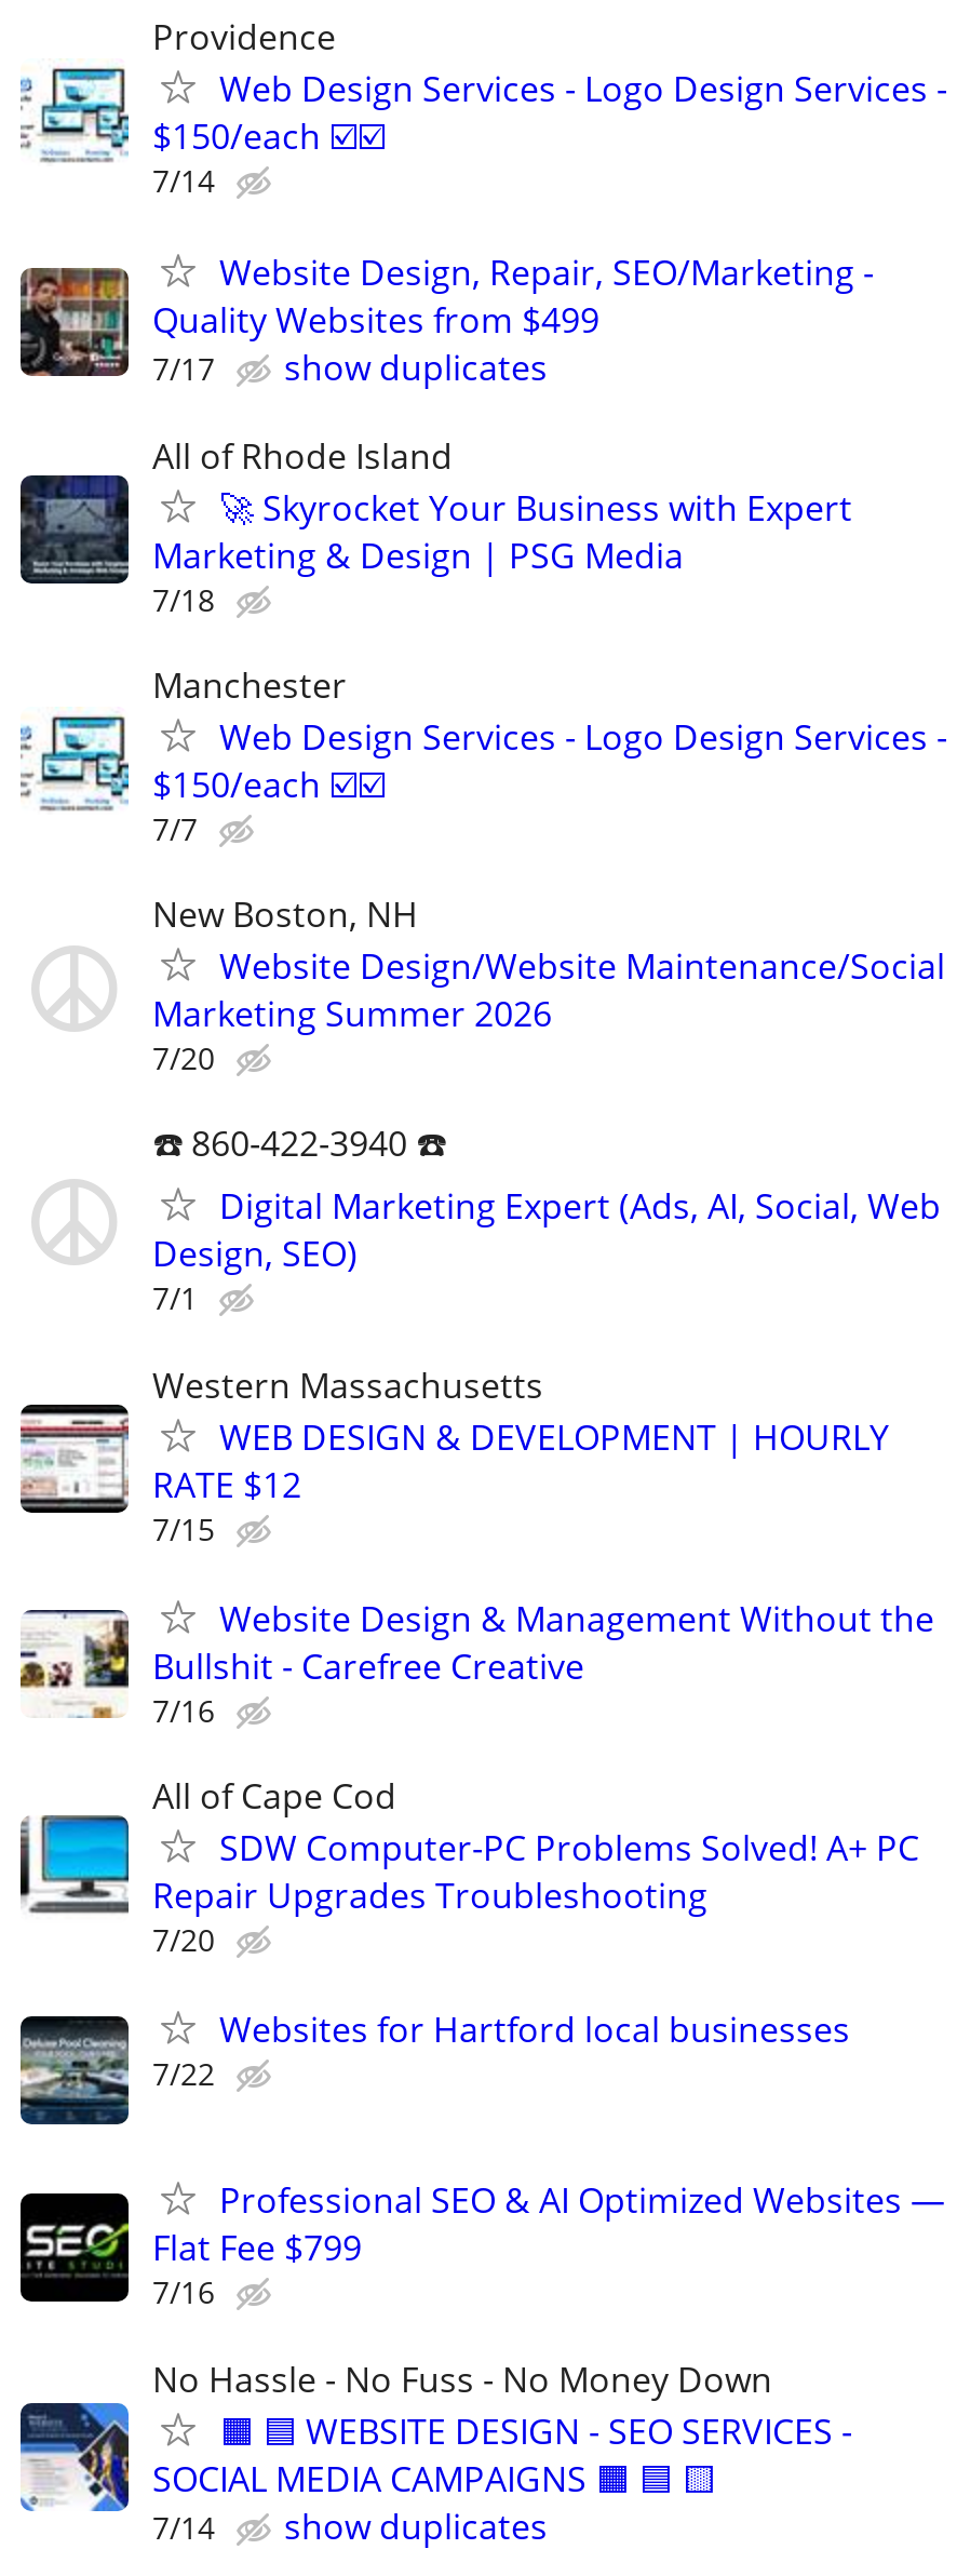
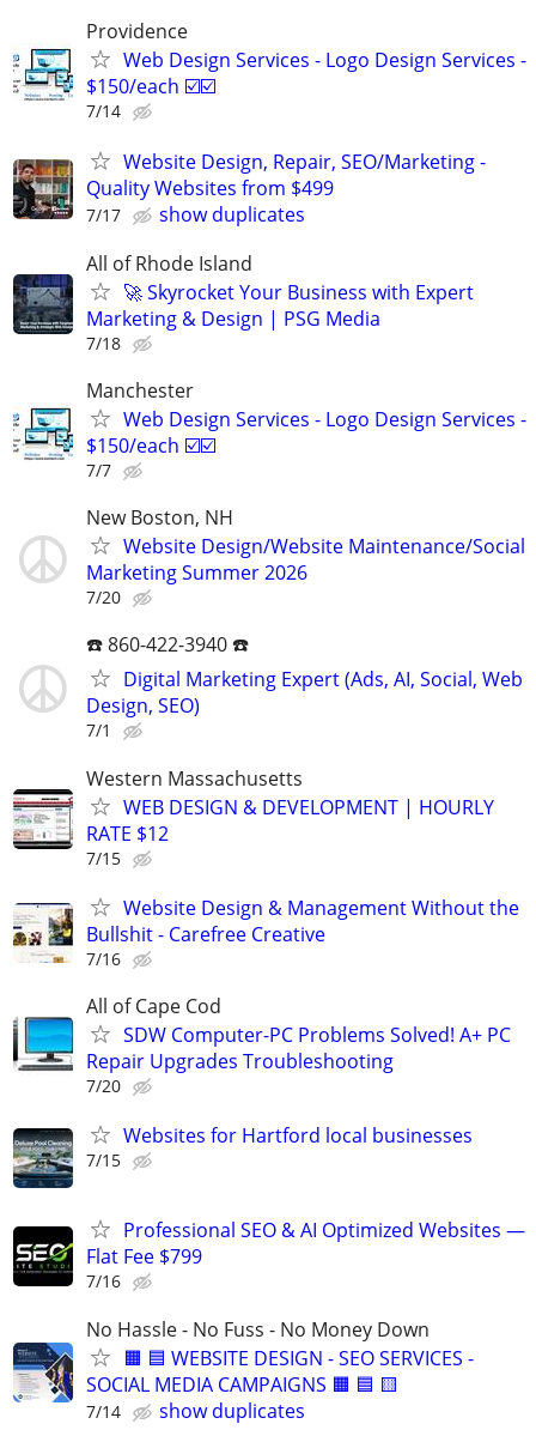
[152,2053,215,2094] 7/22 -> [86,1149,121,1171] 7/15

